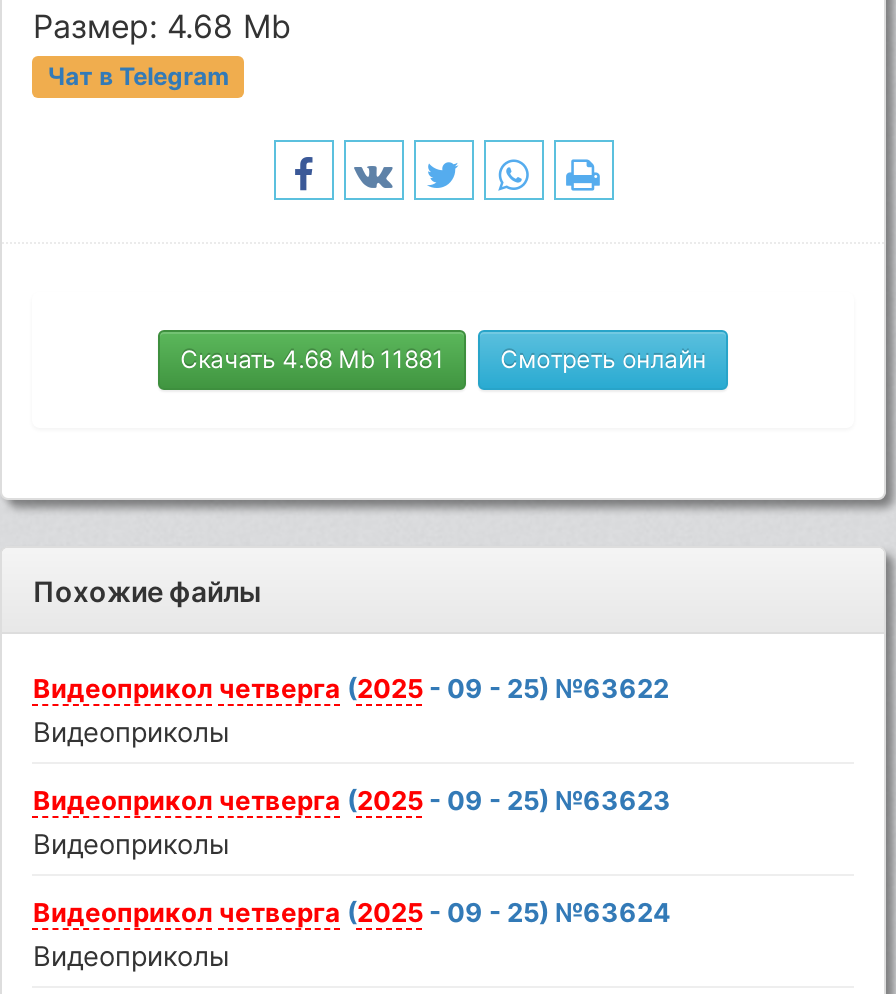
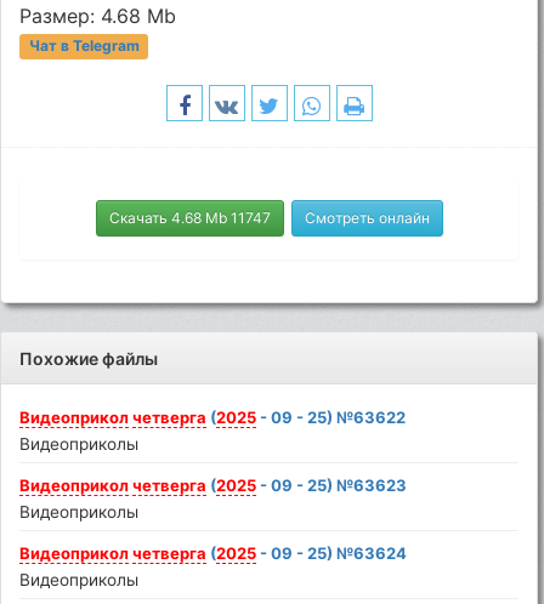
[180,343,706,373] Скачать 4.68 Mb 11881 Смотреть онлайн -> [109,208,429,226] Скачать 4.68 Mb 11747 Смотреть онлайн

